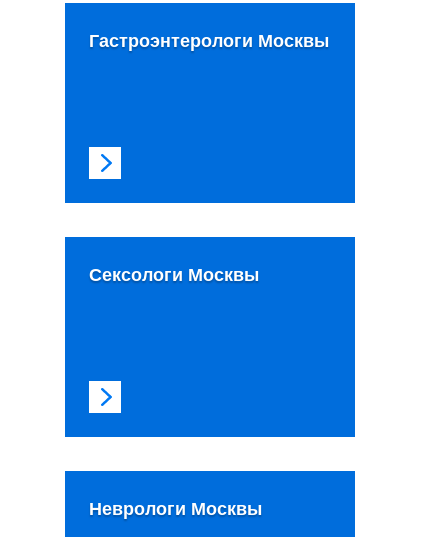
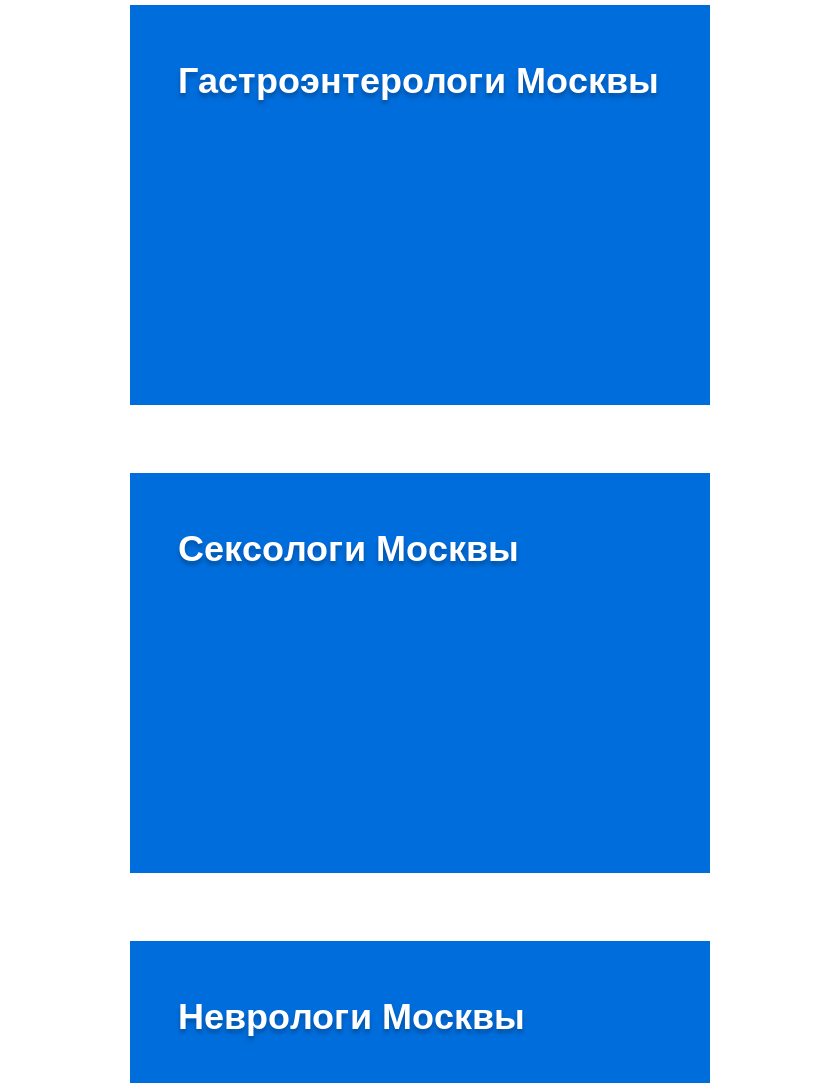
[88,146,122,180] [image] -> none
[88,380,122,414] [image] -> none

